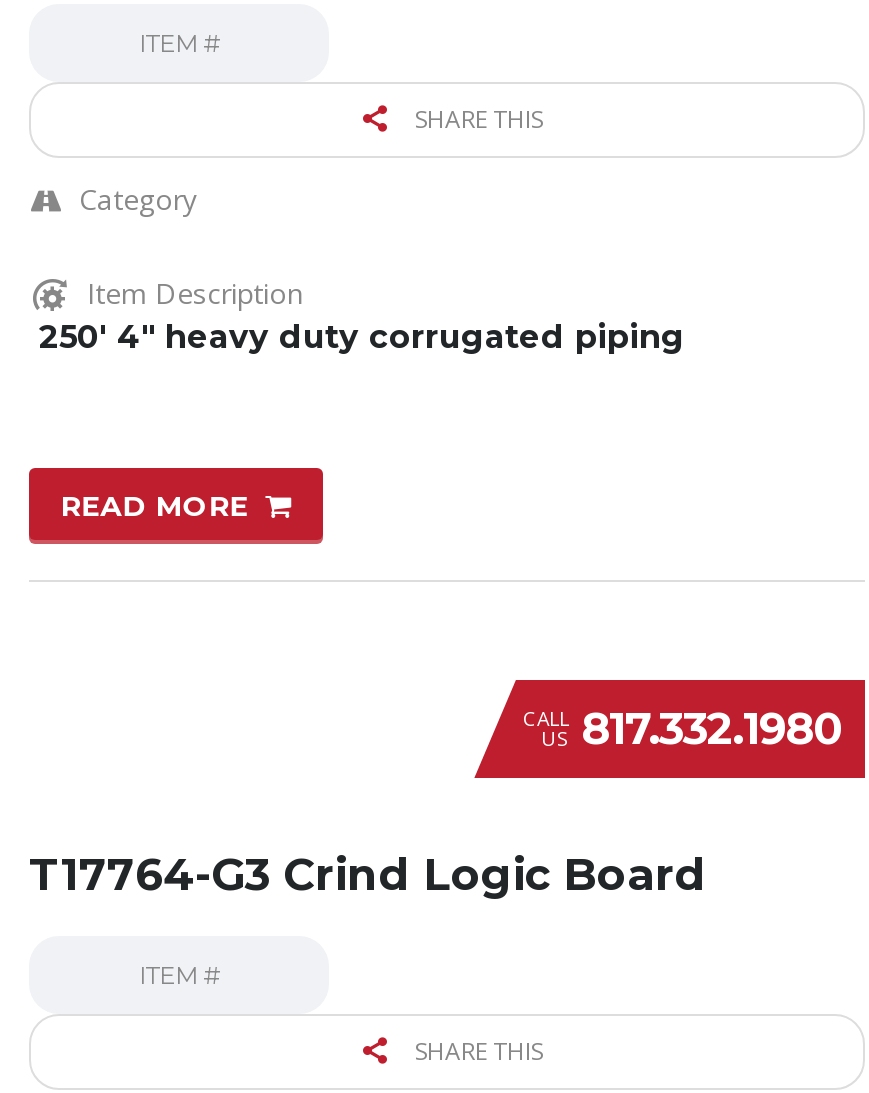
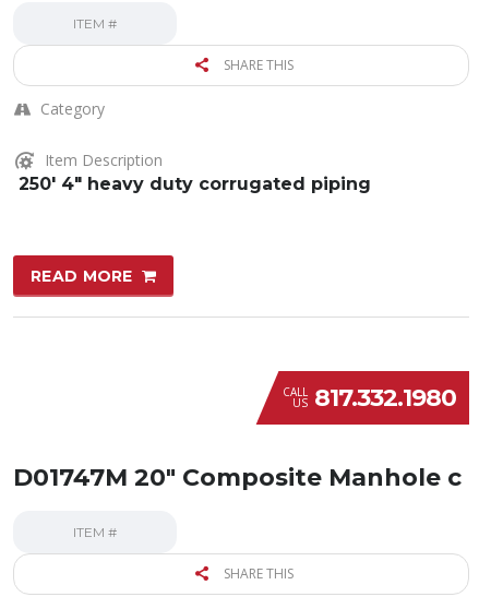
[29,848,707,902] T17764-G3 Crind Logic Board -> [13,463,462,492] D01747M 20″ Composite Manhole c

